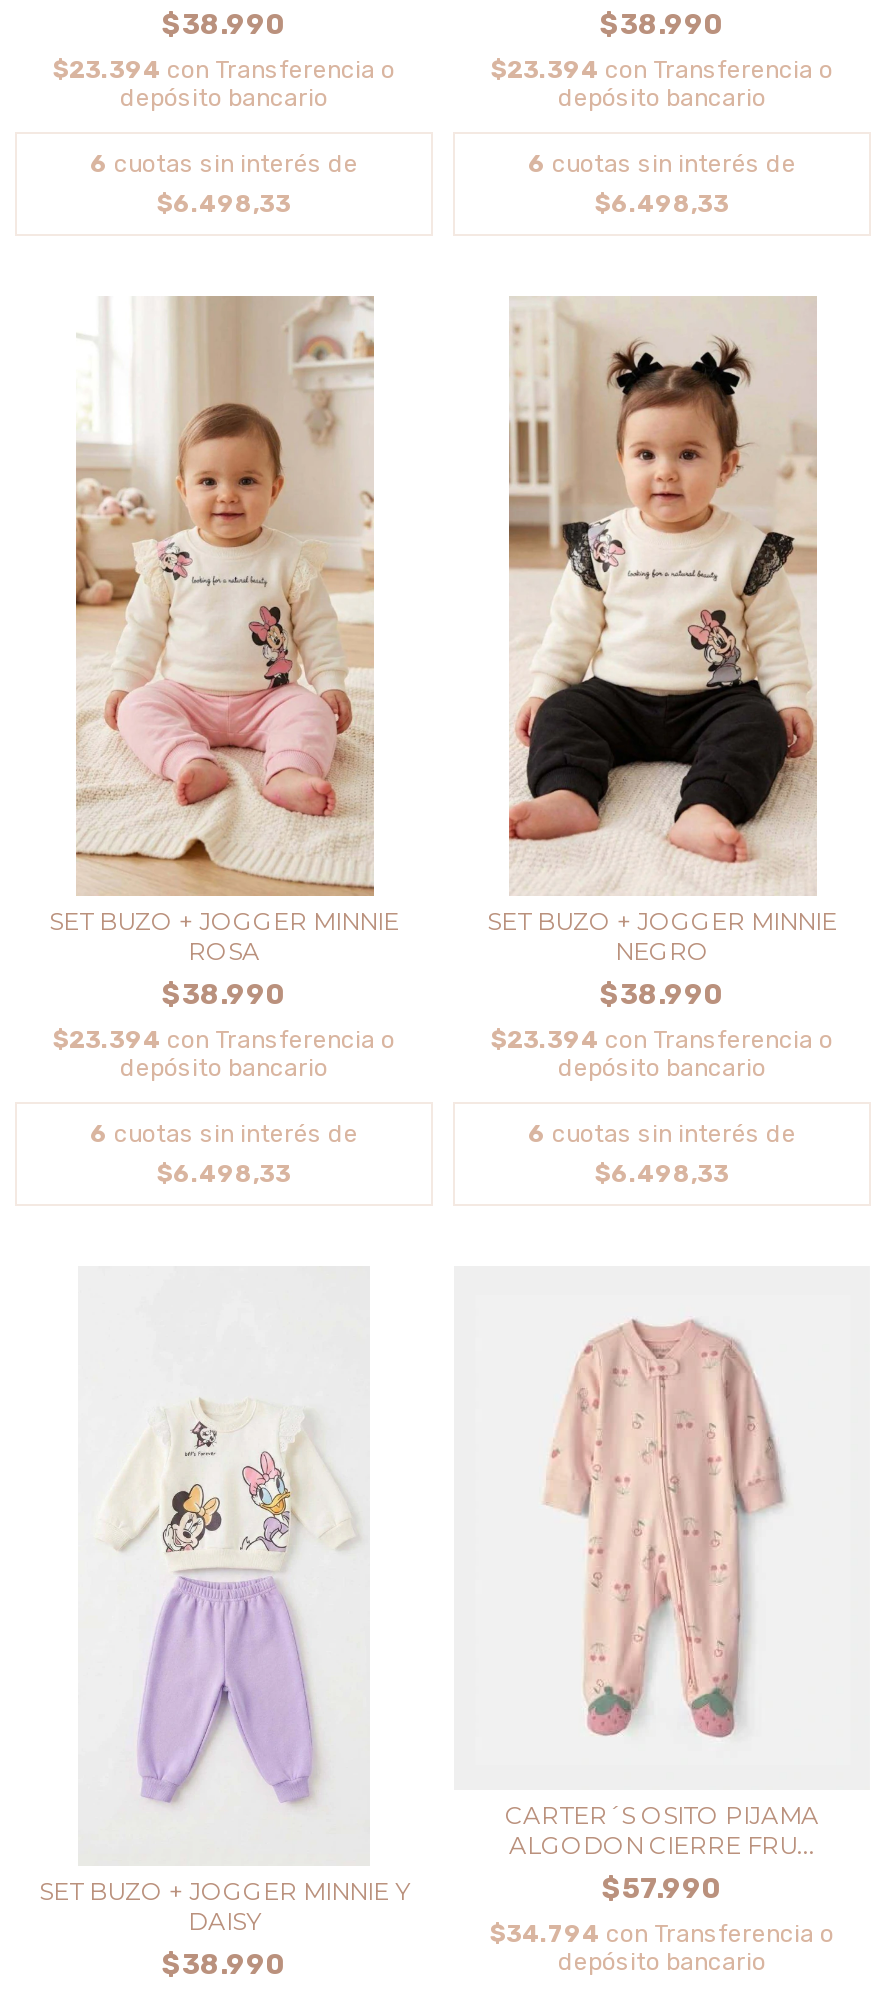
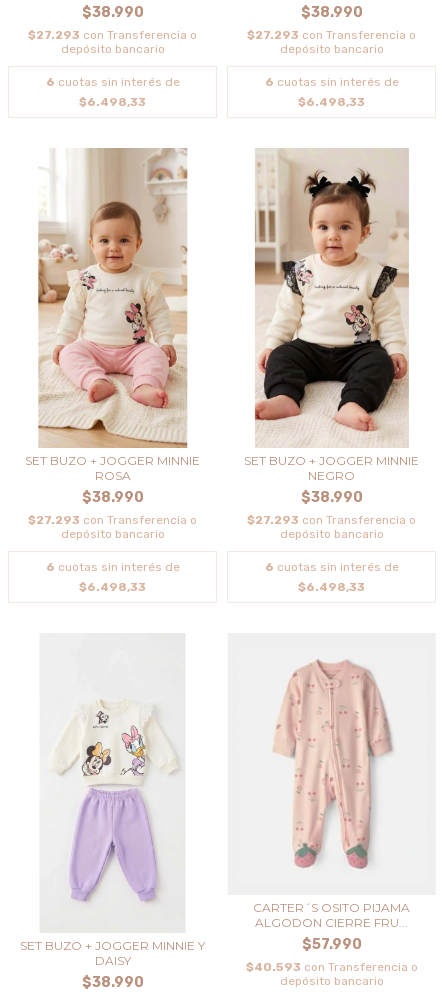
[53,56,395,84] $23.394 con Transferencia o -> [28,28,197,42] $27.293 con Transferencia o
[491,56,833,84] $23.394 con Transferencia o -> [247,28,416,42] $27.293 con Transferencia o
[53,1026,395,1054] $23.394 con Transferencia o -> [28,513,197,527] $27.293 con Transferencia o
[491,1026,833,1054] $23.394 con Transferencia o -> [247,513,416,527] $27.293 con Transferencia o
[490,1919,834,1947] $34.794 con Transferencia o -> [245,959,417,973] $40.593 con Transferencia o

